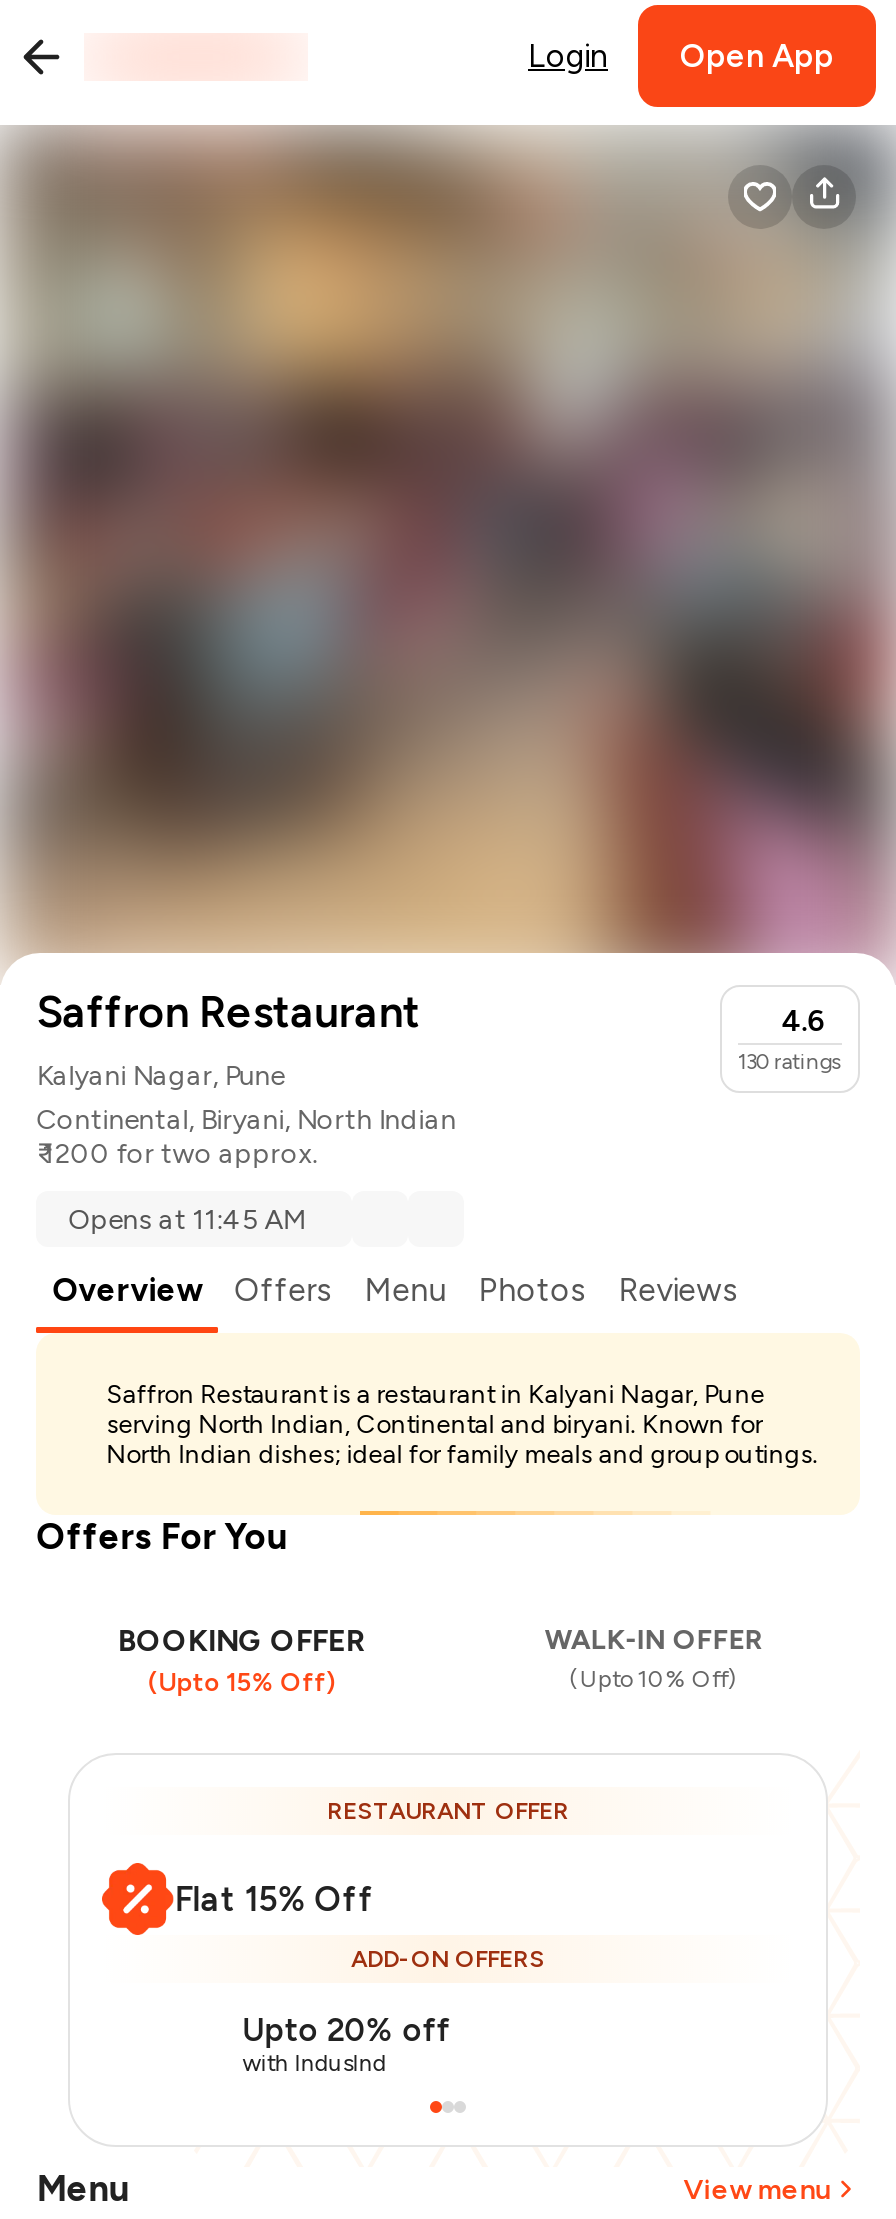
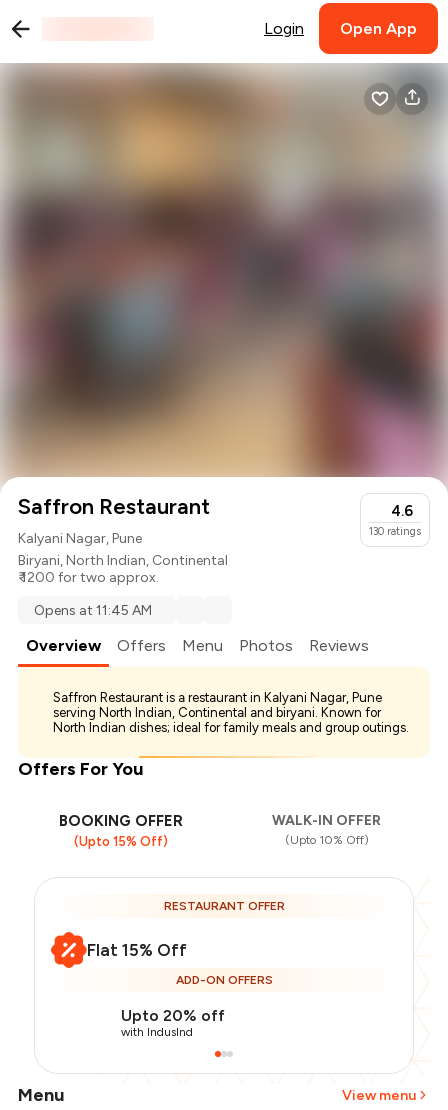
[37,1103,457,1137] Continental, Biryani, North Indian -> [18,552,228,569] Biryani, North Indian, Continental

